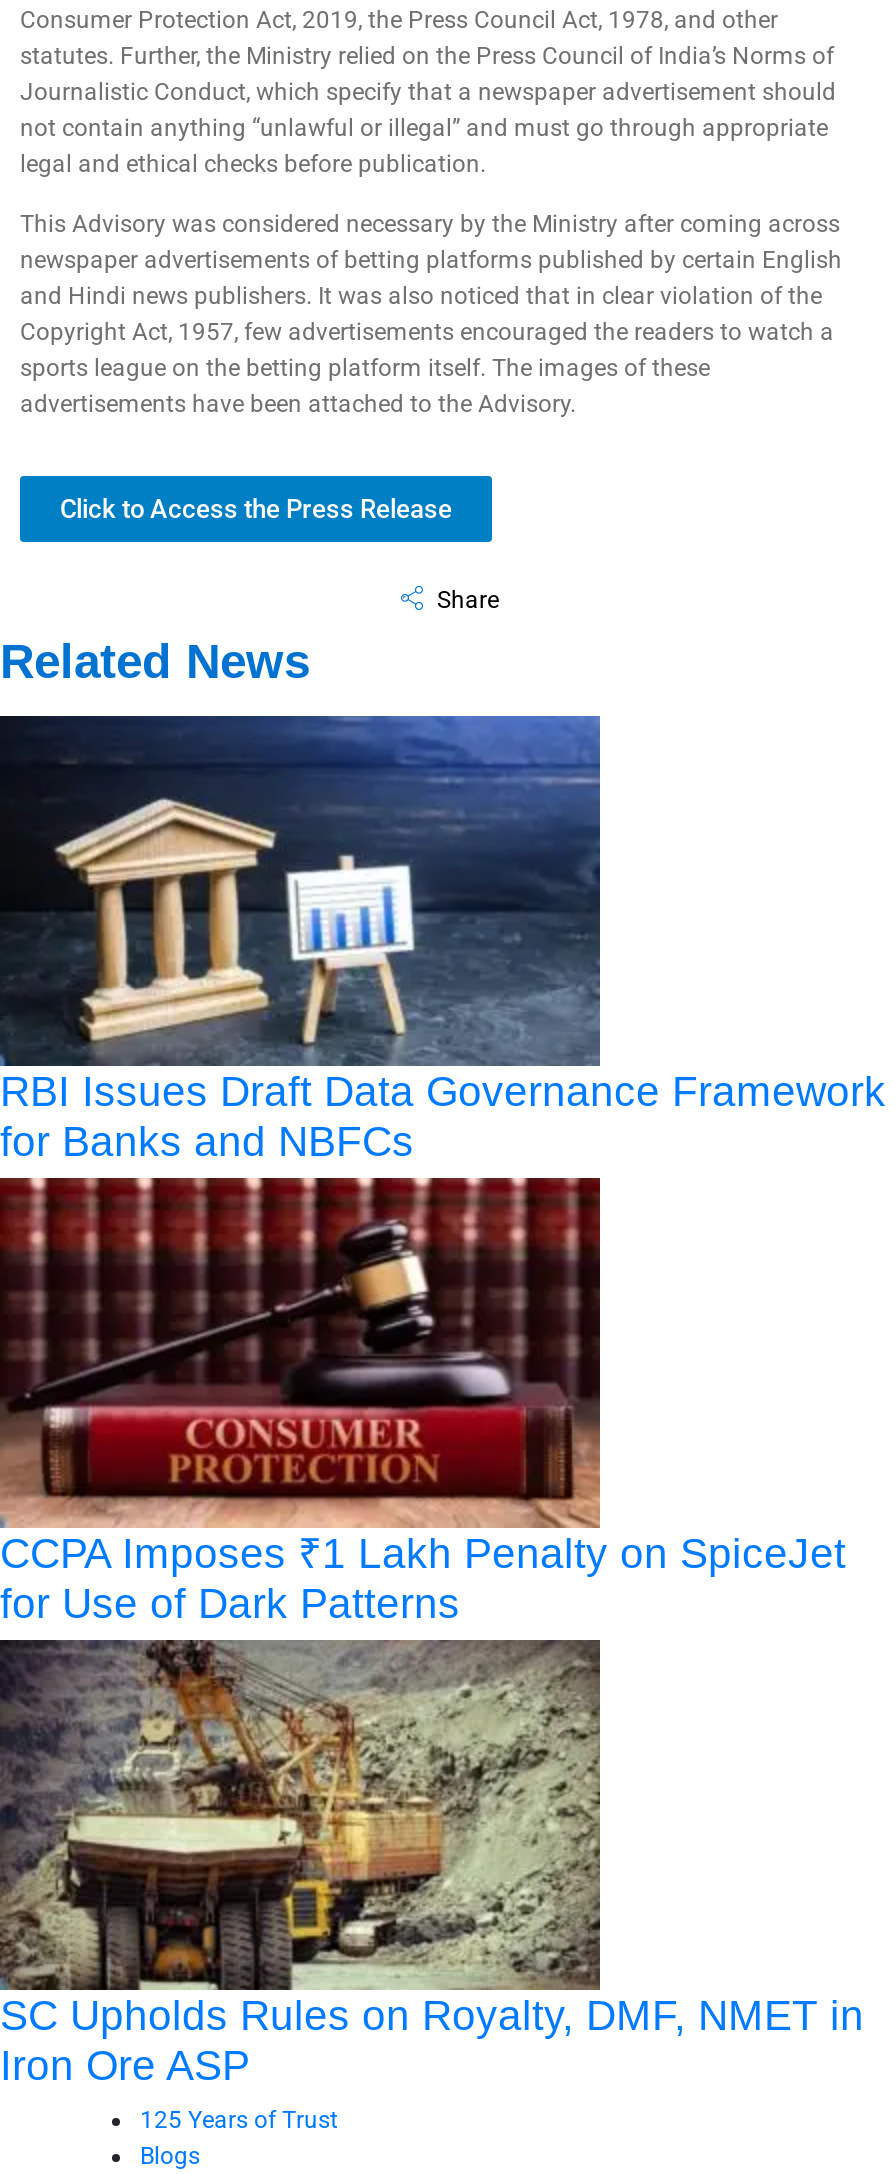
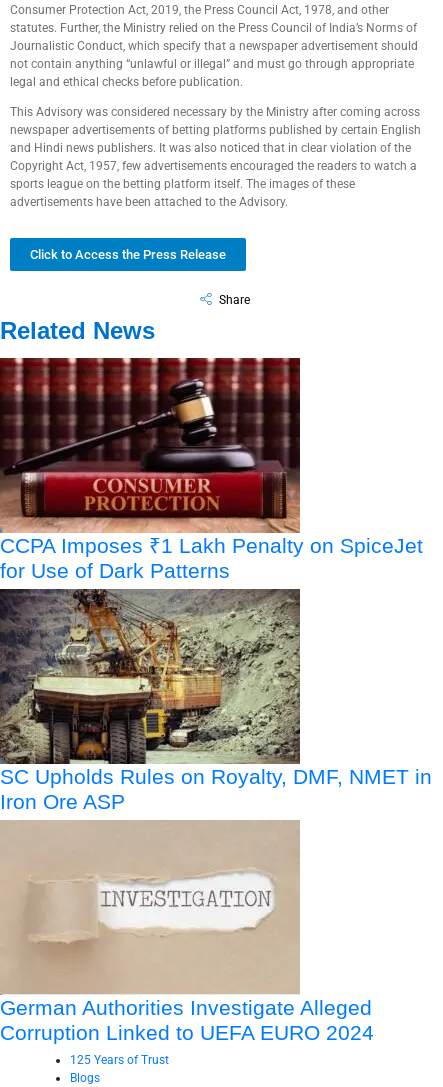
[0,714,886,1164] [image] | RBI Issues Draft Data Governance Framework | for Banks and NBFCs -> none
moved [0,1172,864,2088] -> [0,355,432,813]: [image] | CCPA Imposes ₹1 Lakh Penalty on SpiceJet | for Use of Dark Patterns | SC Upholds Rules on Royalty, DMF, NMET in | Iron Ore ASP
none -> [0,821,374,1044] [image] | German Authorities Investigate Alleged | Corruption Linked to UEFA EURO 2024

